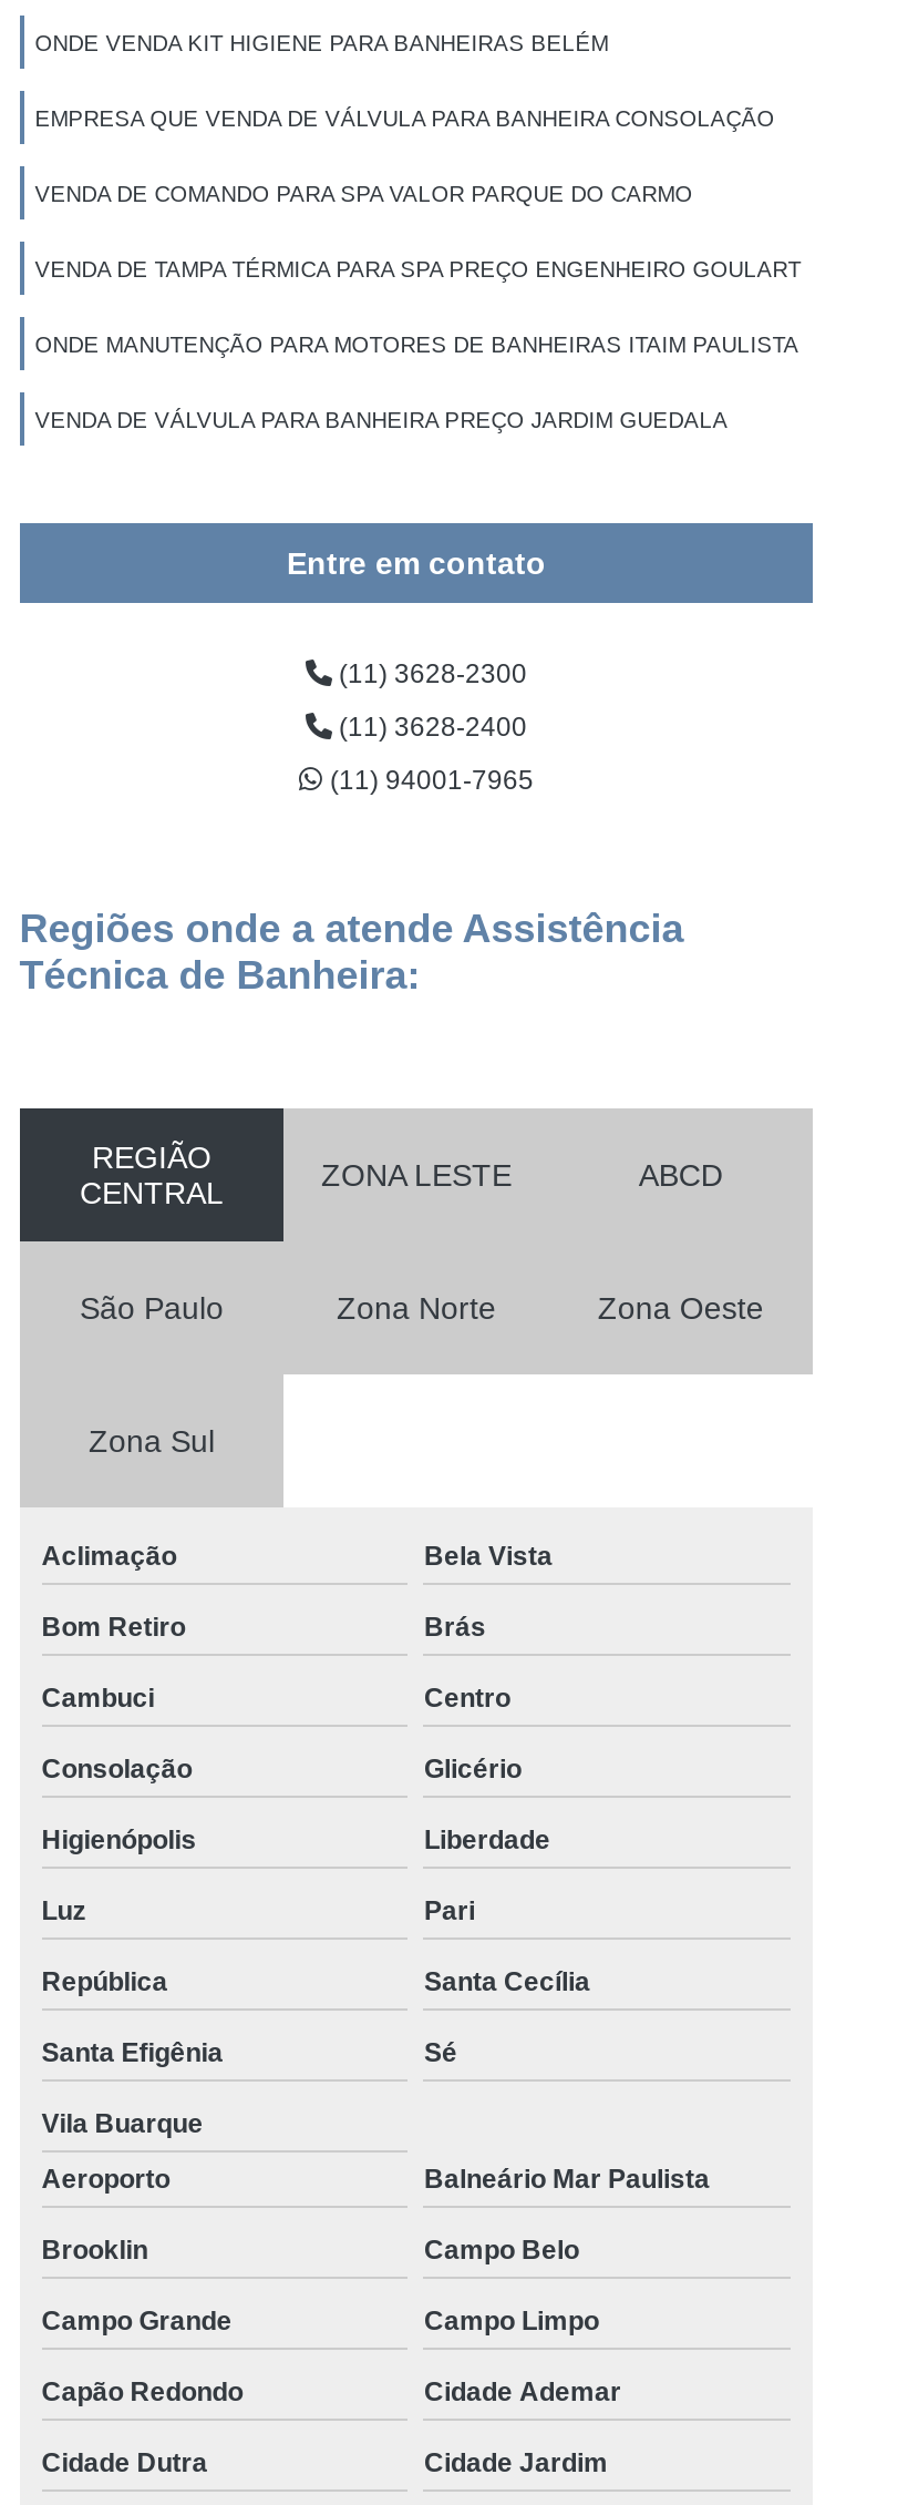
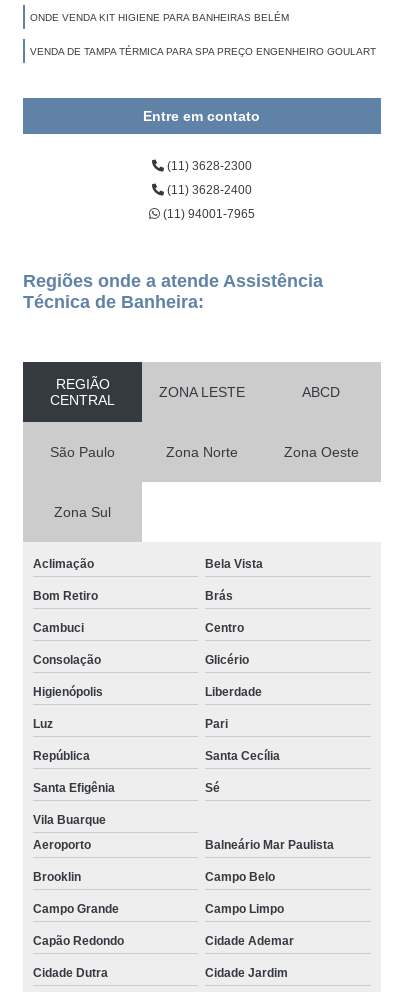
[35,106,775,206] EMPRESA QUE VENDA DE VÁLVULA PARA BANHEIRA CONSOLAÇÃO | VENDA DE COMANDO PARA SPA VALOR PARQUE DO CARMO -> none
[35,332,799,432] ONDE MANUTENÇÃO PARA MOTORES DE BANHEIRAS ITAIM PAULISTA | VENDA DE VÁLVULA PARA BANHEIRA PREÇO JARDIM GUEDALA -> none

